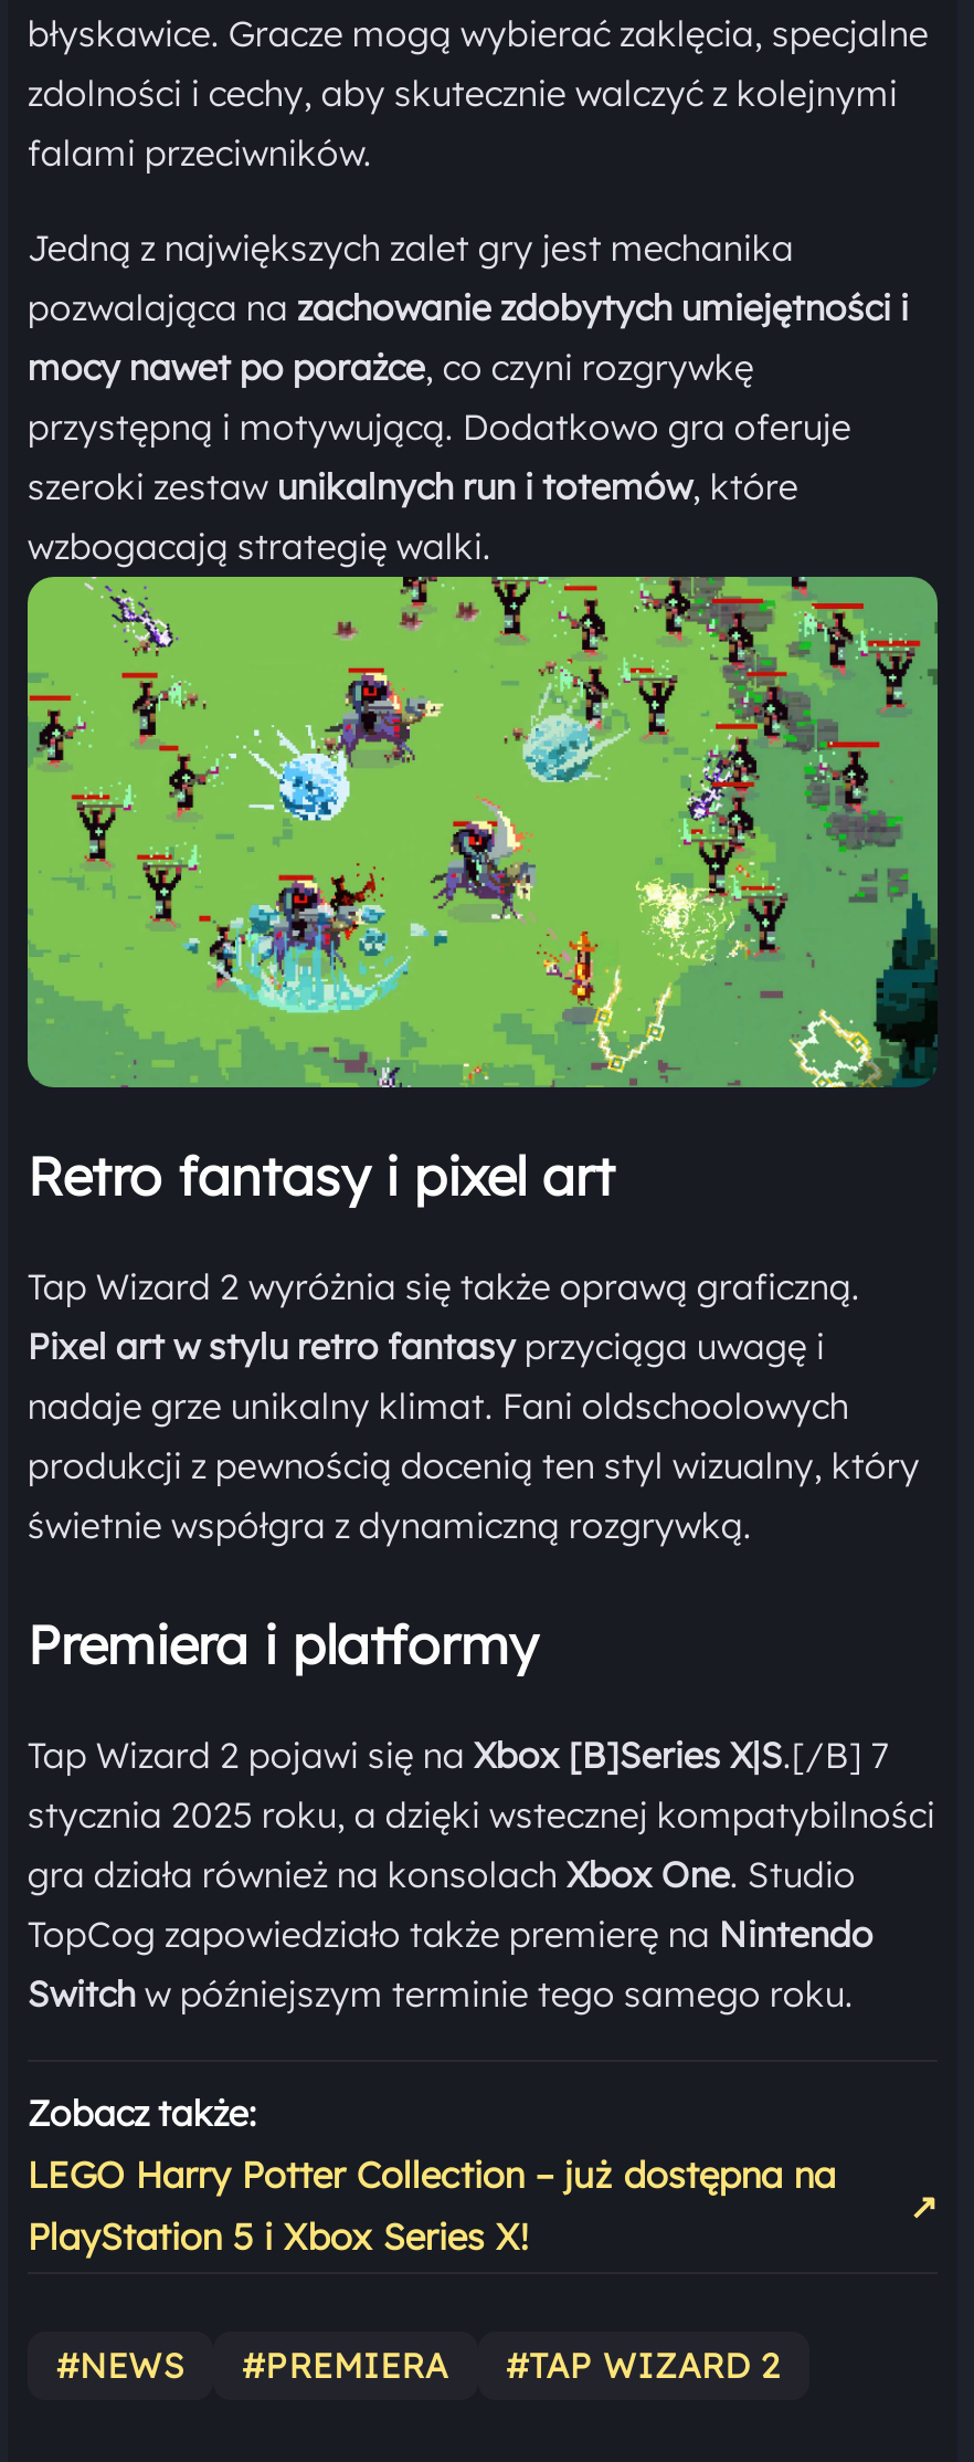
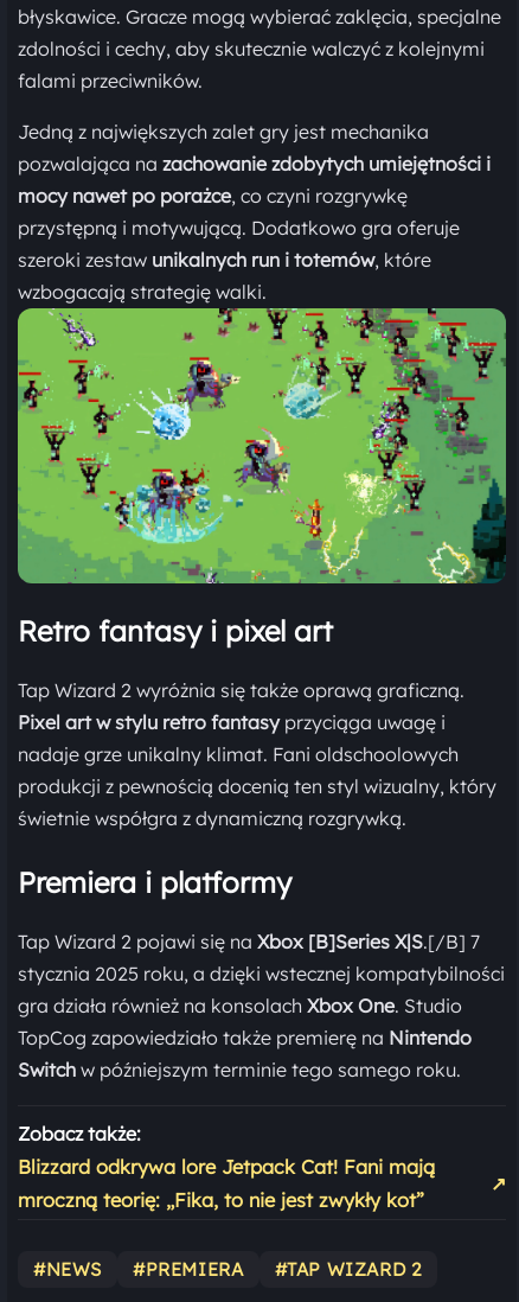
[27,2153,836,2259] LEGO Harry Potter Collection – już dostępna na | PlayStation 5 i Xbox Series X! -> [18,1155,435,1212] Blizzard odkrywa lore Jetpack Cat! Fani mają | mroczną teorię: „Fika, to nie jest zwykły kot”

